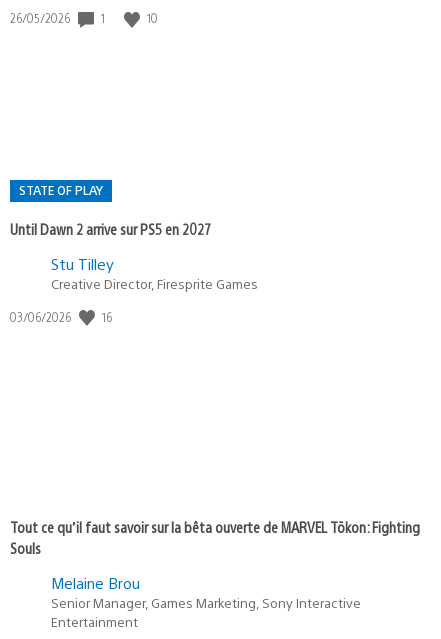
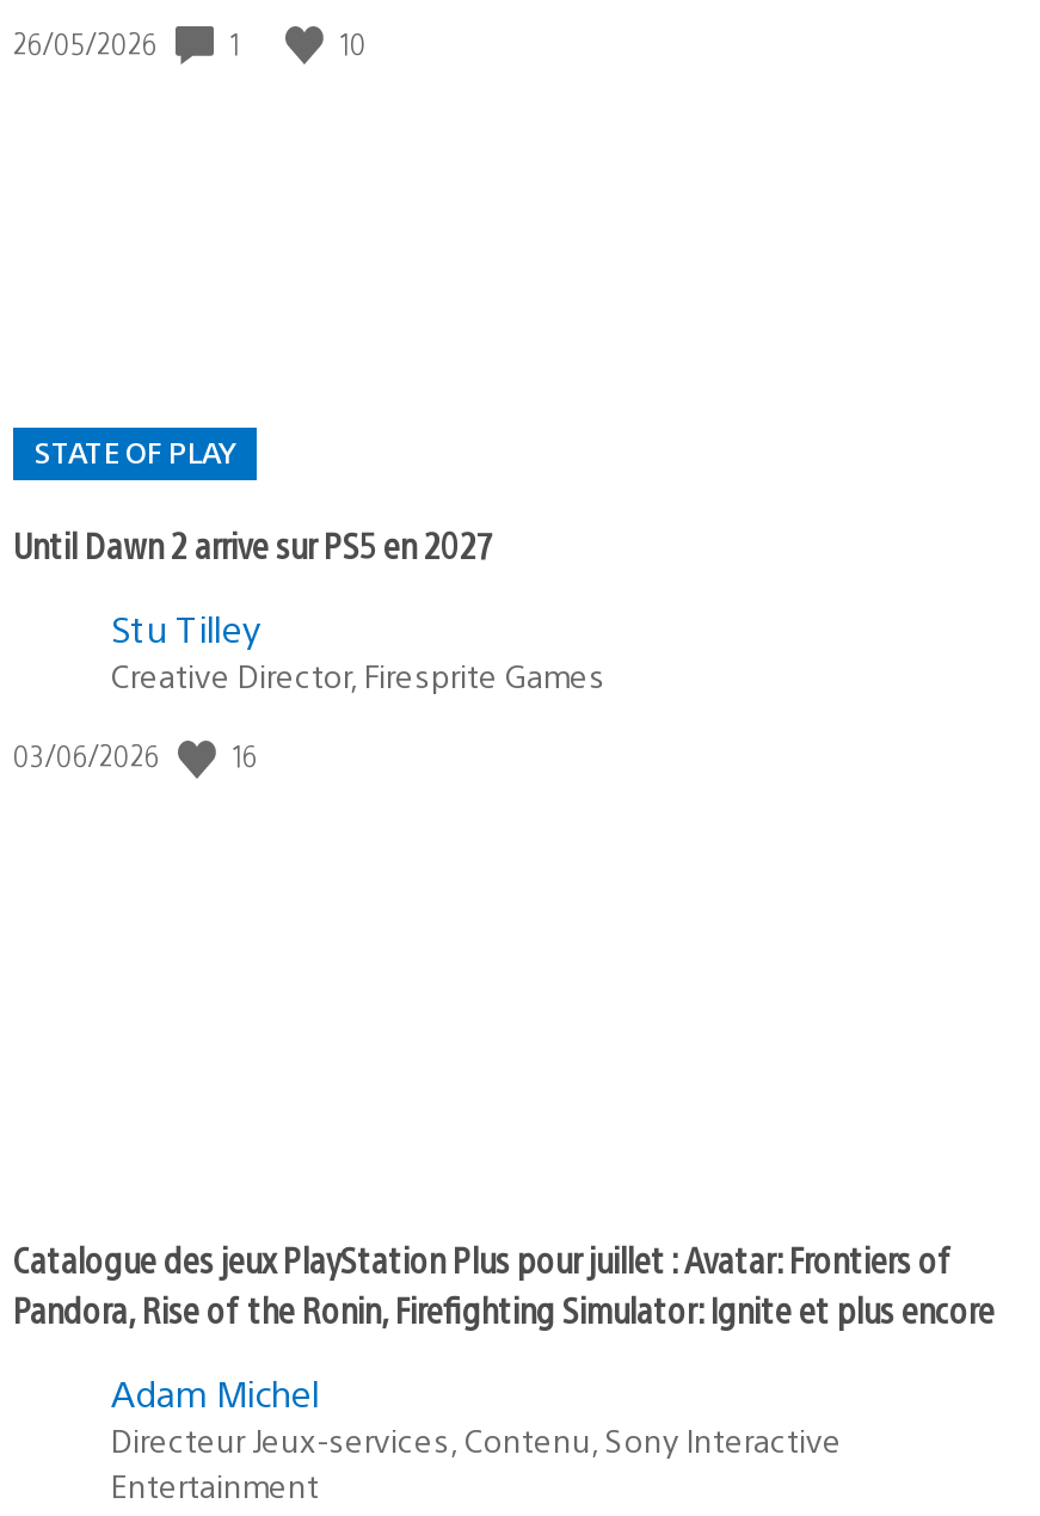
[10,517,420,557] Tout ce qu’il faut savoir sur la bêta ouverte de MARVEL Tōkon: Fighting | Souls -> [13,1235,995,1330] Catalogue des jeux PlayStation Plus pour juillet : Avatar: Frontiers of | Pandora, Rise of the Ronin, Firefighting Simulator: Ignite et plus encore
[51,573,361,611] Melaine Brou | Senior Manager, Games Marketing, Sony Interactive -> [111,1369,842,1459] Adam Michel | Directeur Jeux-services, Contenu, Sony Interactive

